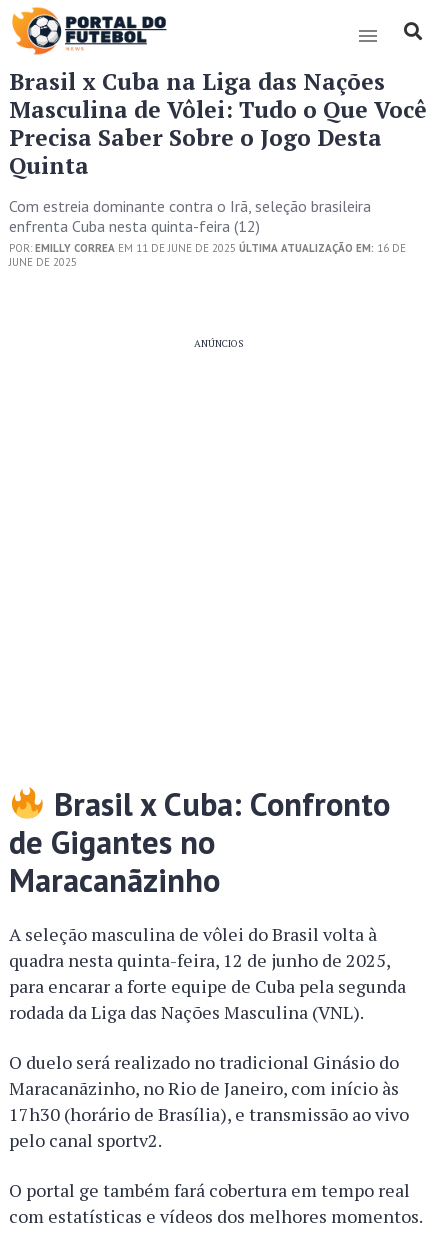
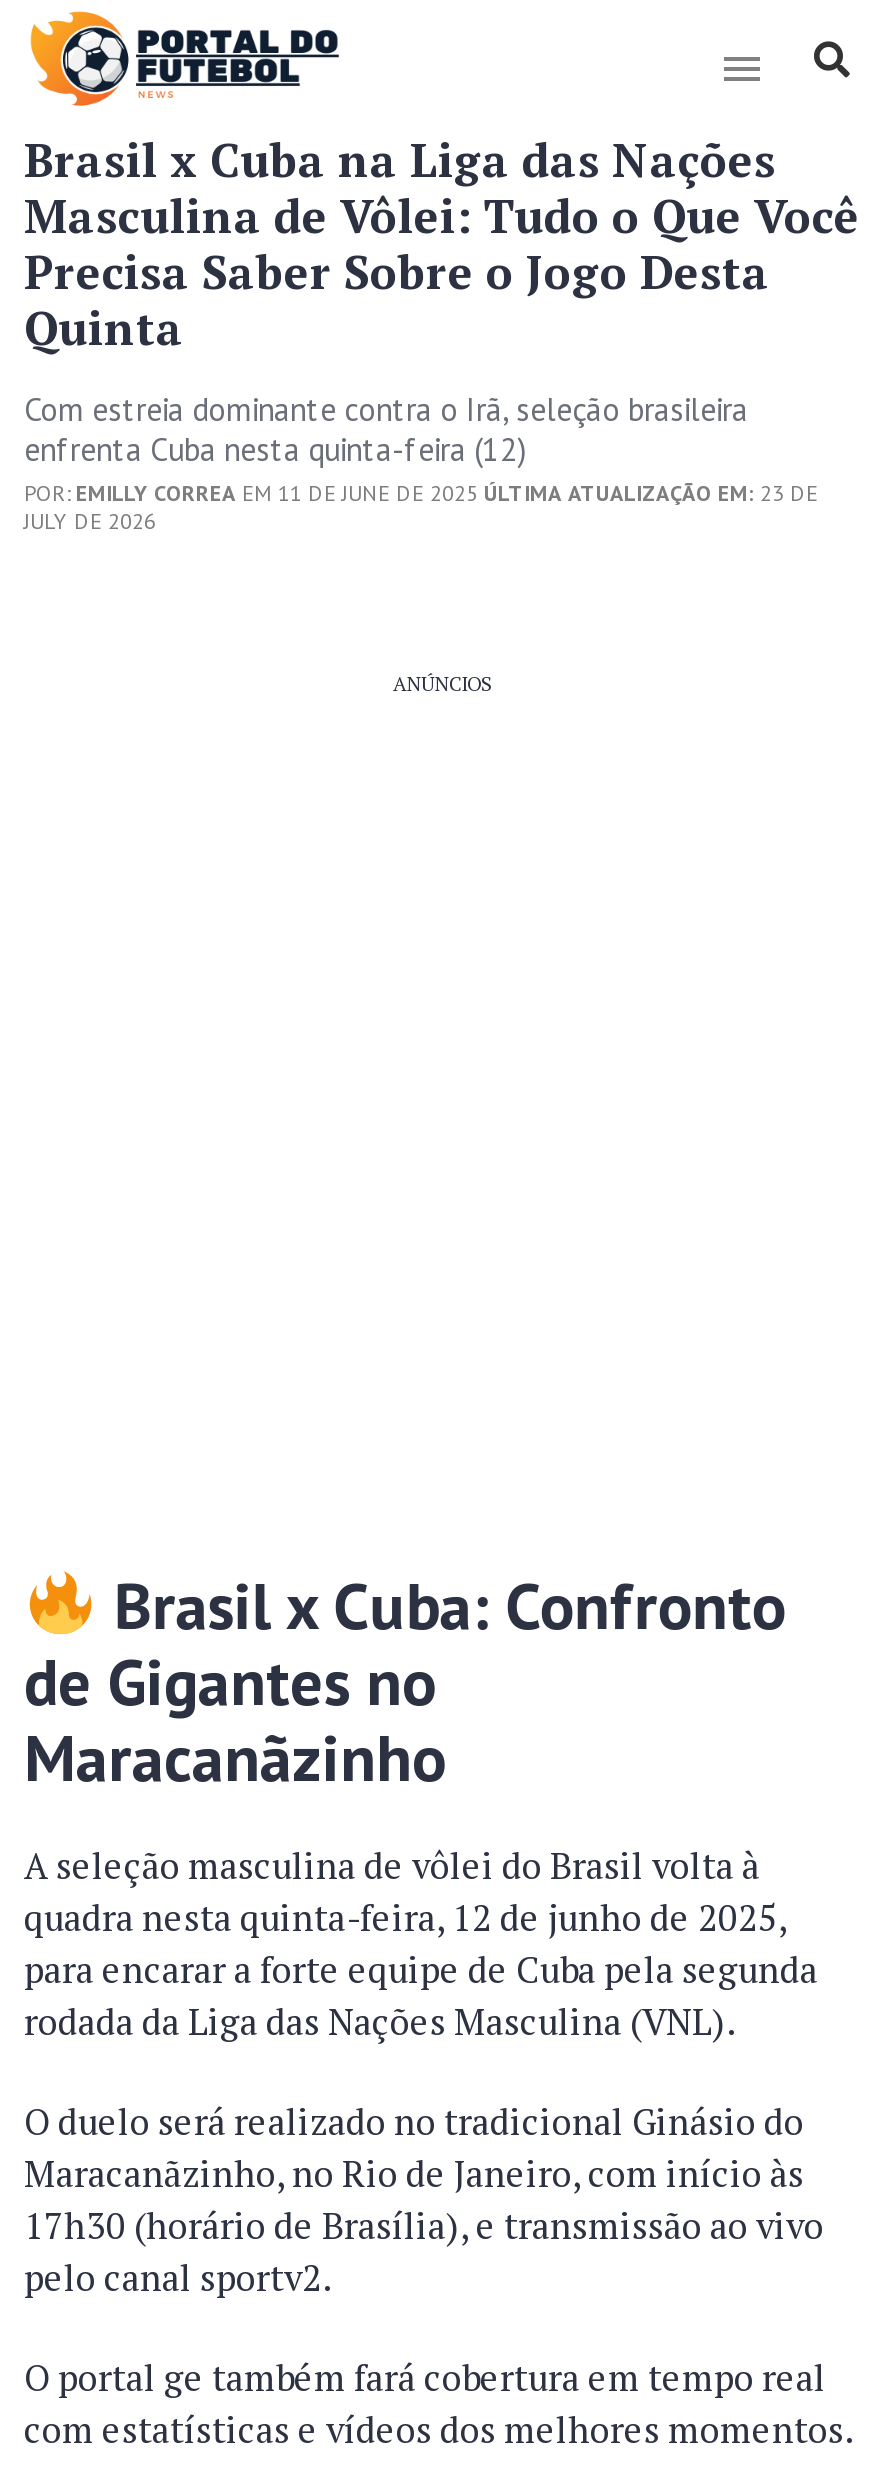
[9,241,406,255] POR: EMILLY CORREA EM 11 DE JUNE DE 2025 ÚLTIMA ATUALIZAÇÃO EM: 16 DE -> [24,479,818,507] POR: EMILLY CORREA EM 11 DE JUNE DE 2025 ÚLTIMA ATUALIZAÇÃO EM: 23 DE
[9,255,77,269] JUNE DE 2025 -> [24,507,156,535] JULY DE 2026

